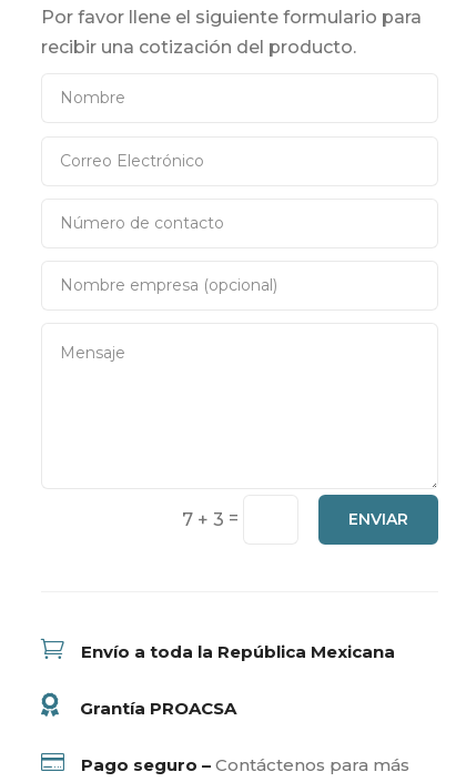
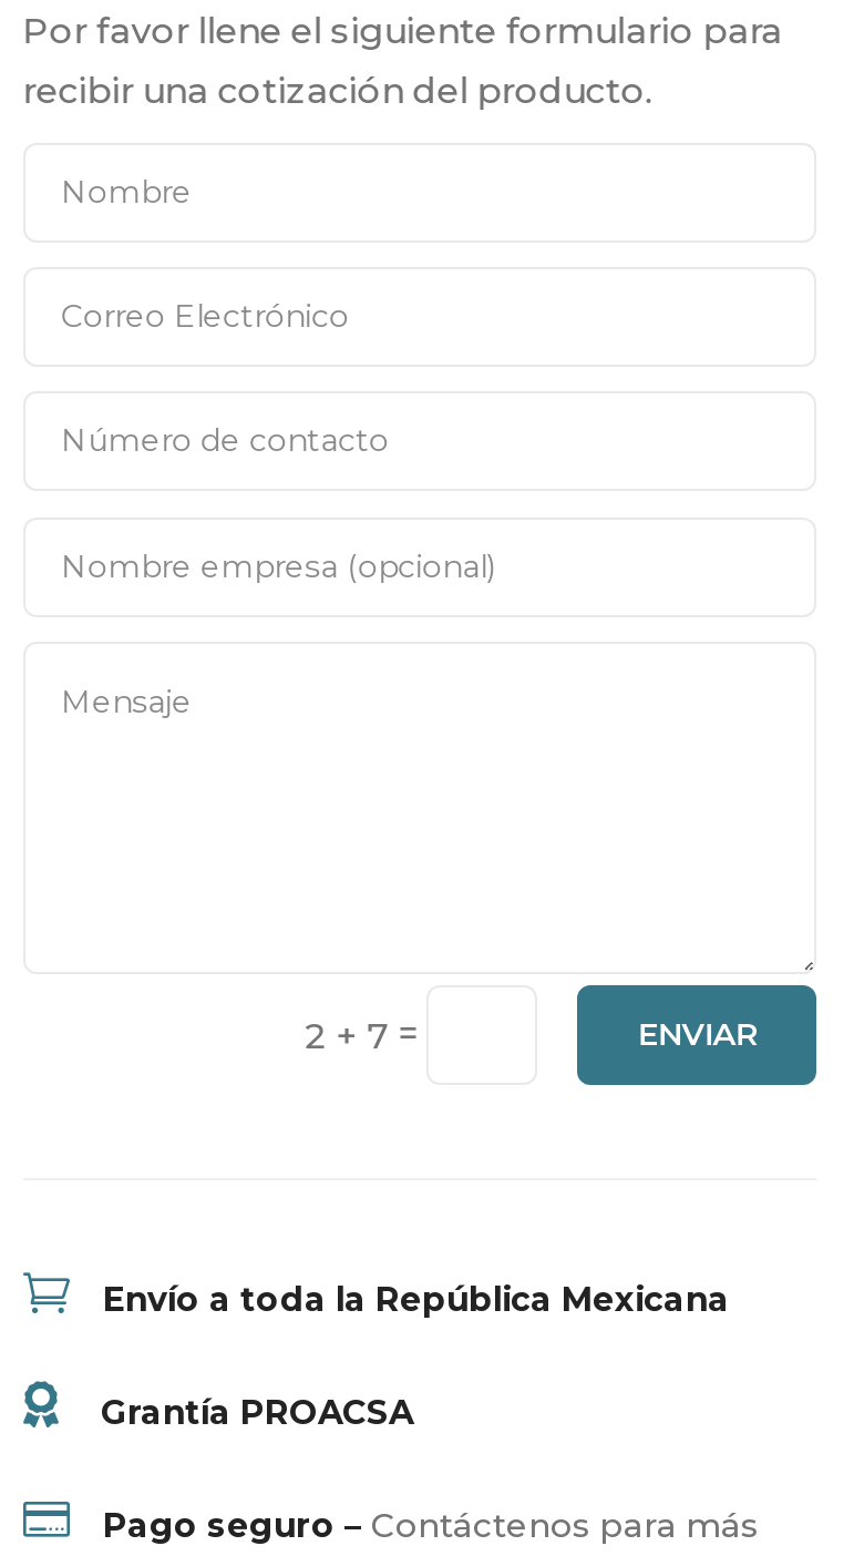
[182,508,243,531] 7 + 3 = -> [305,1013,427,1057] 2 + 7 =

